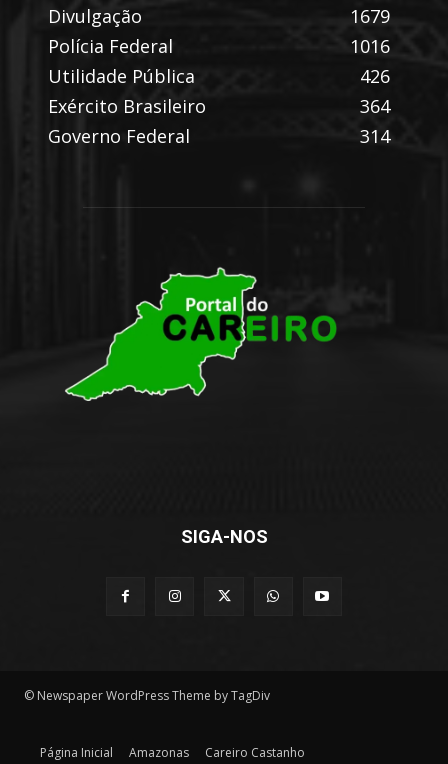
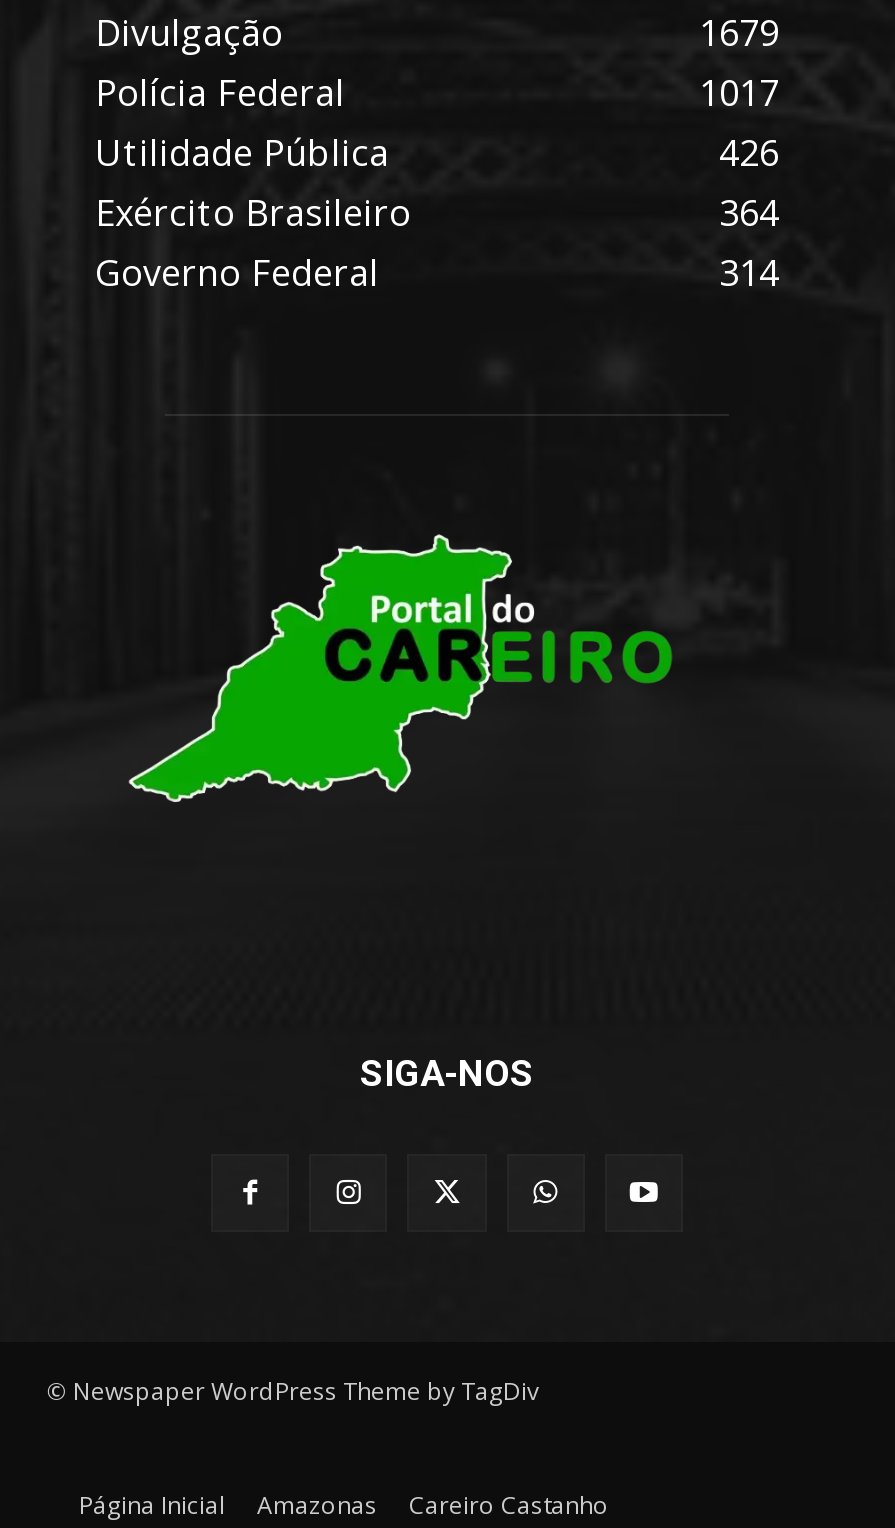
[350,34,390,58] 1016 -> [699,68,779,116] 1017

